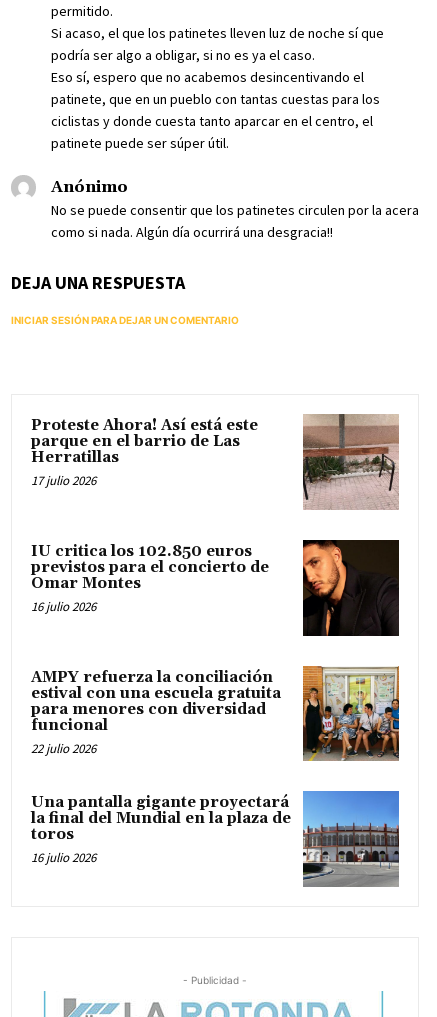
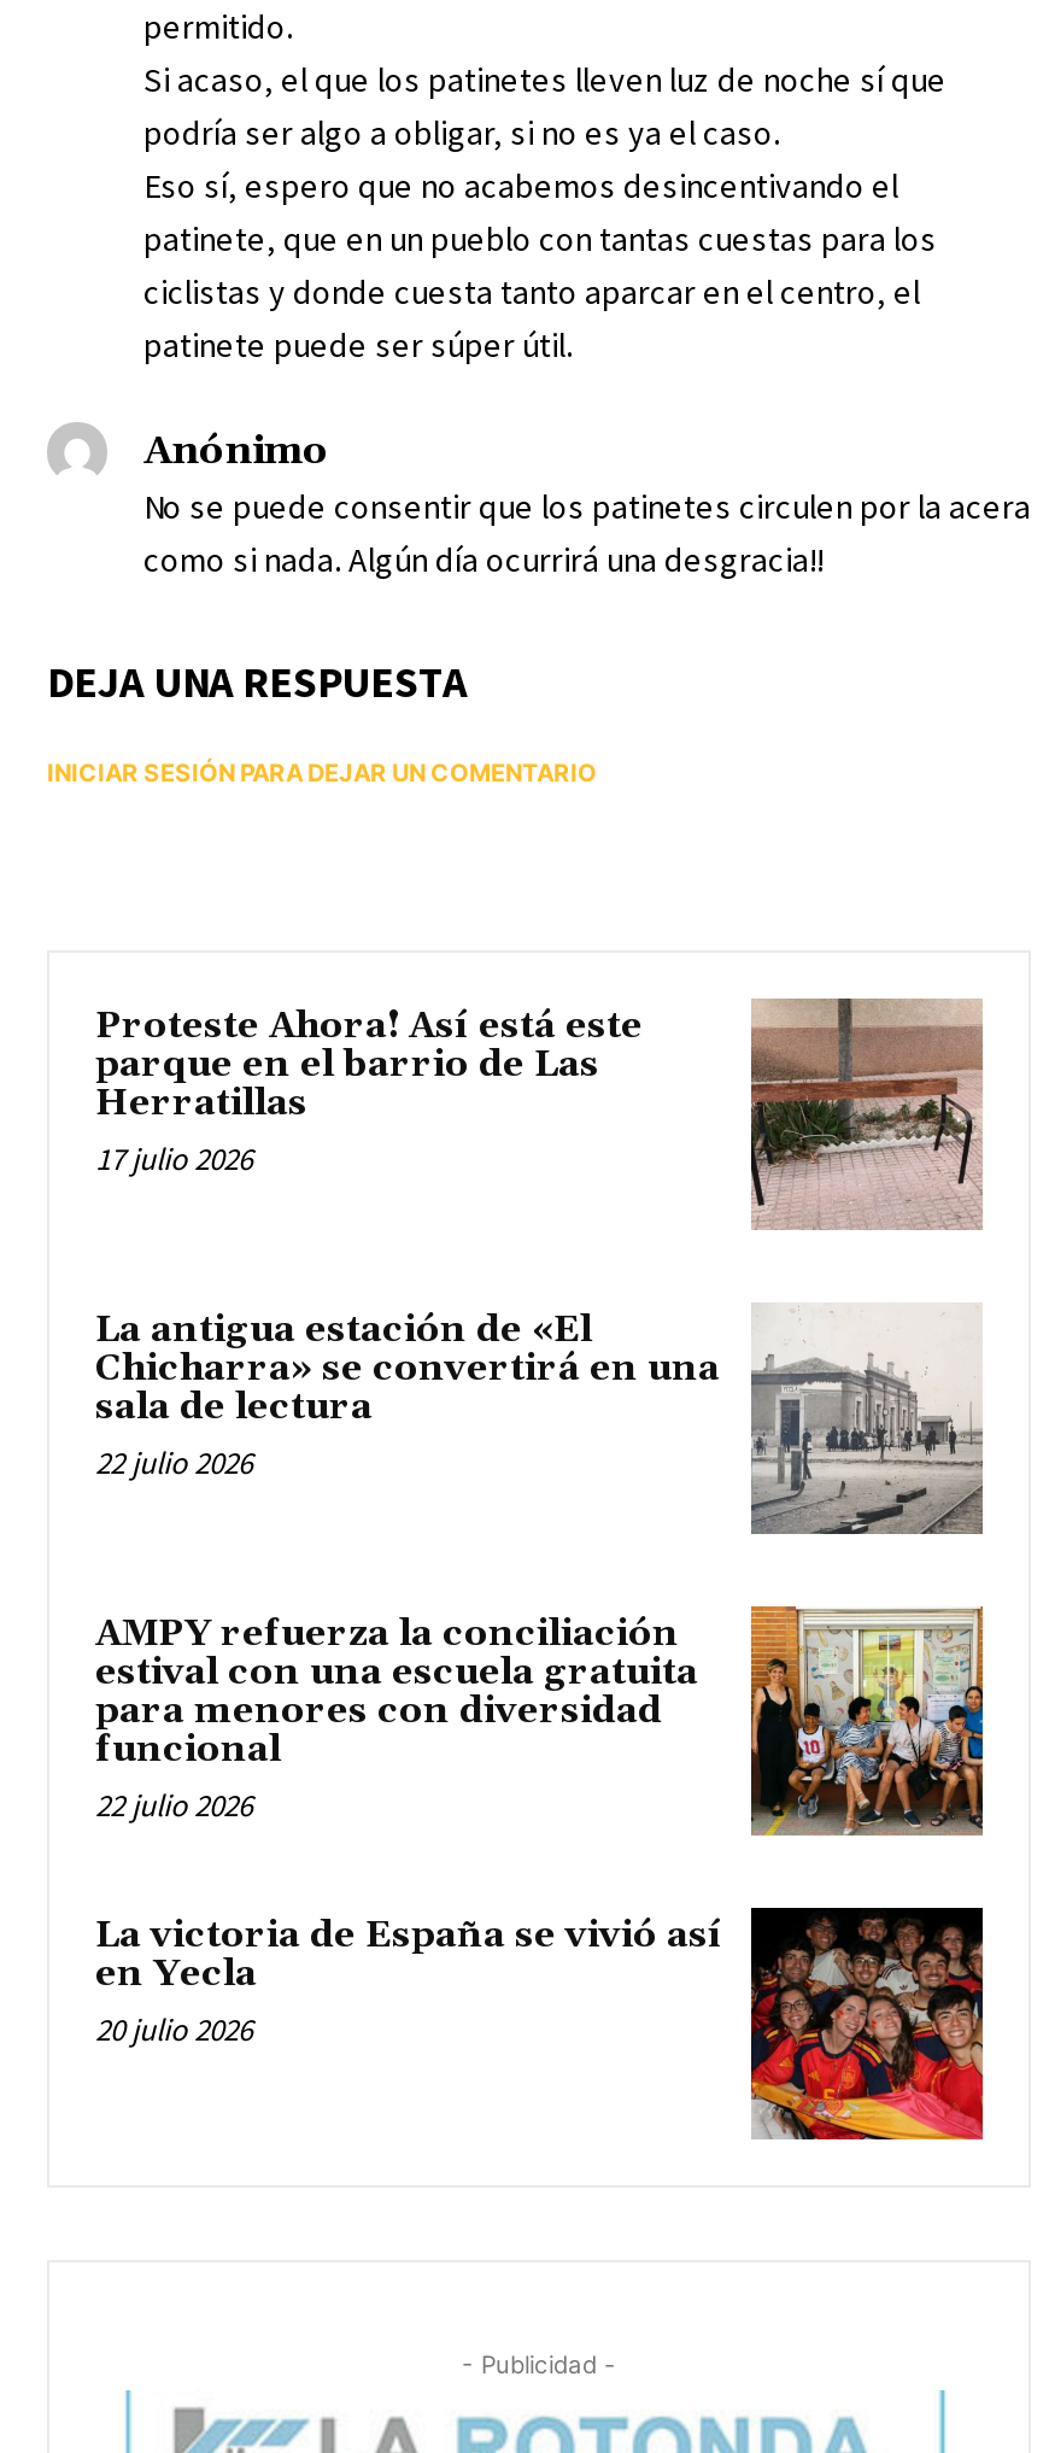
[31,539,400,636] [image] | IU critica los 102.850 euros | previstos para el concierto de | Omar Montes | 16 julio 2026 -> [95,1302,983,1536] [image] | La antigua estación de «El | Chicharra» se convertirá en una | sala de lectura | 22 julio 2026
[31,790,400,888] [image] | Una pantalla gigante proyectará | la final del Mundial en la plaza de | toros | 16 julio 2026 -> [95,1905,985,2142] [image] | La victoria de España se vivió así | en Yecla | 20 julio 2026

